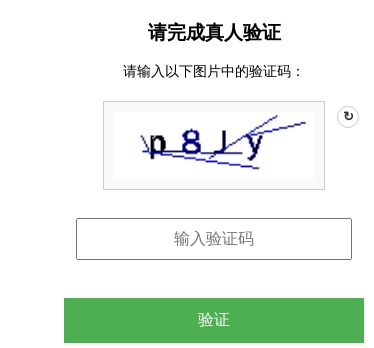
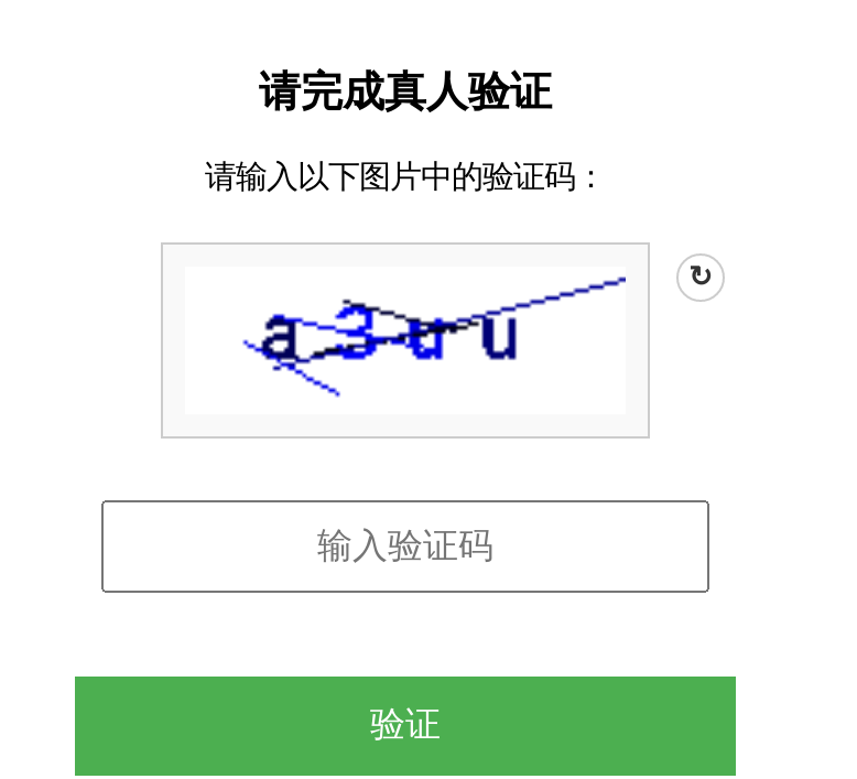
[140,114,314,171] [image] -> [242,275,628,399] [image]

